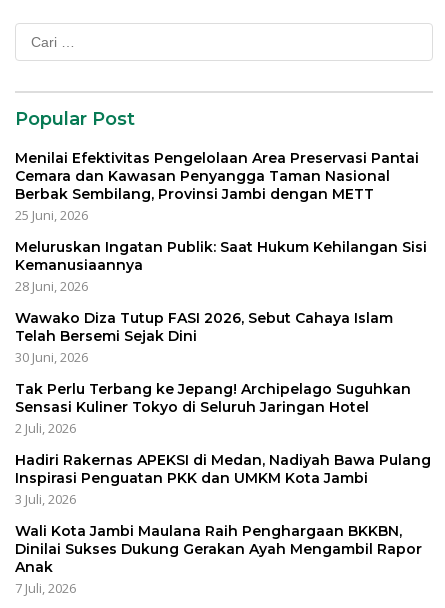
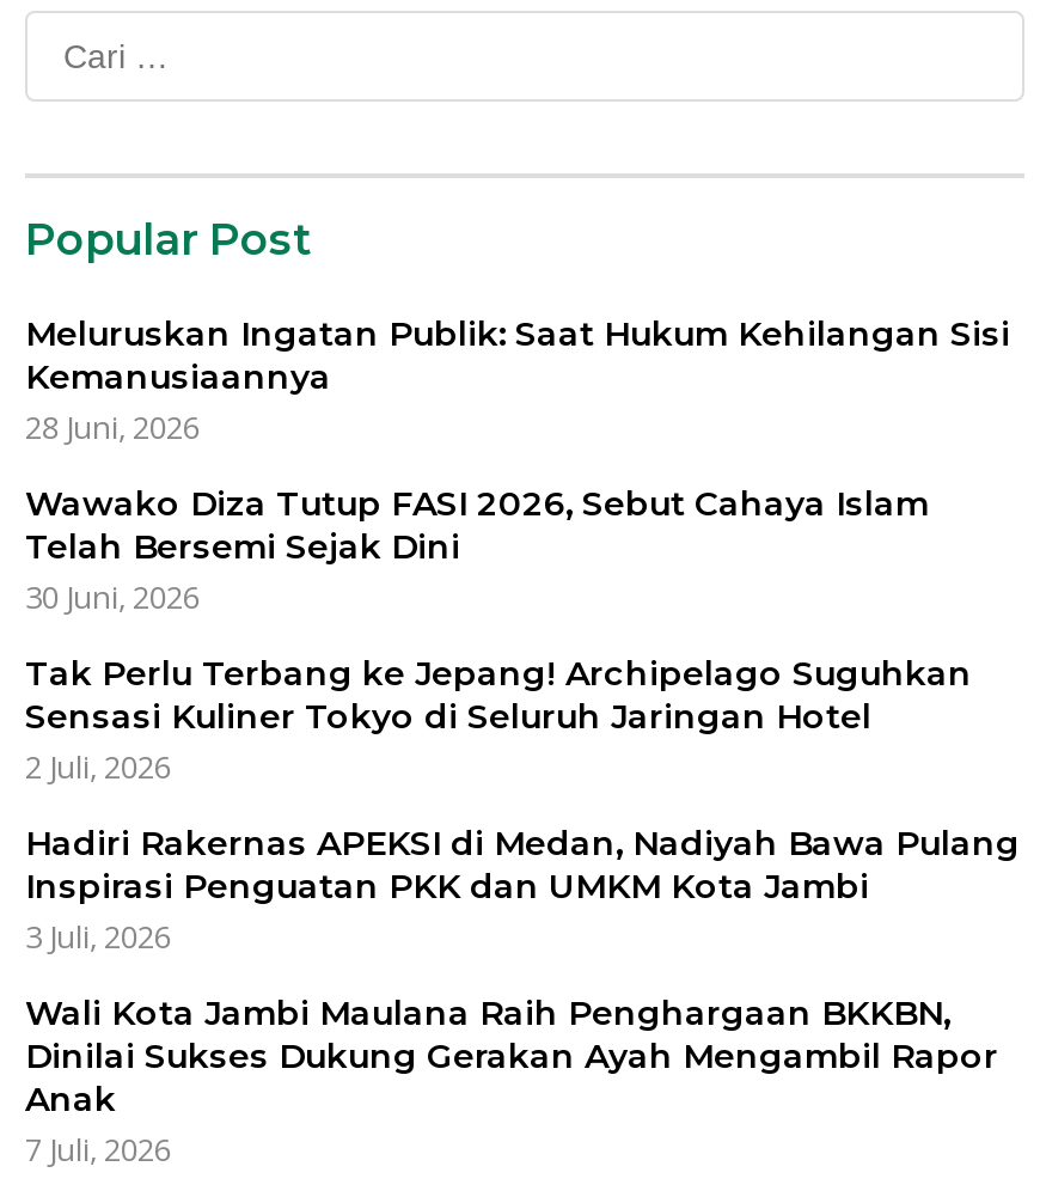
[15,149,419,224] Menilai Efektivitas Pengelolaan Area Preservasi Pantai | Cemara dan Kawasan Penyangga Taman Nasional | Berbak Sembilang, Provinsi Jambi dengan METT | 25 Juni, 2026 -> none

